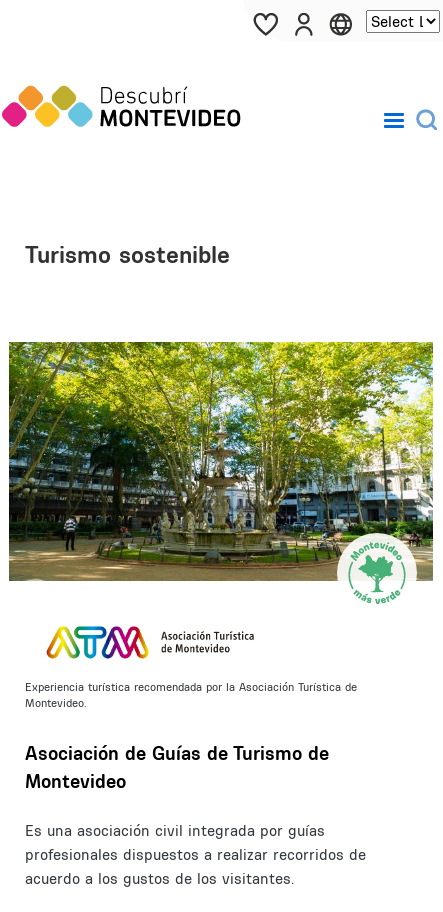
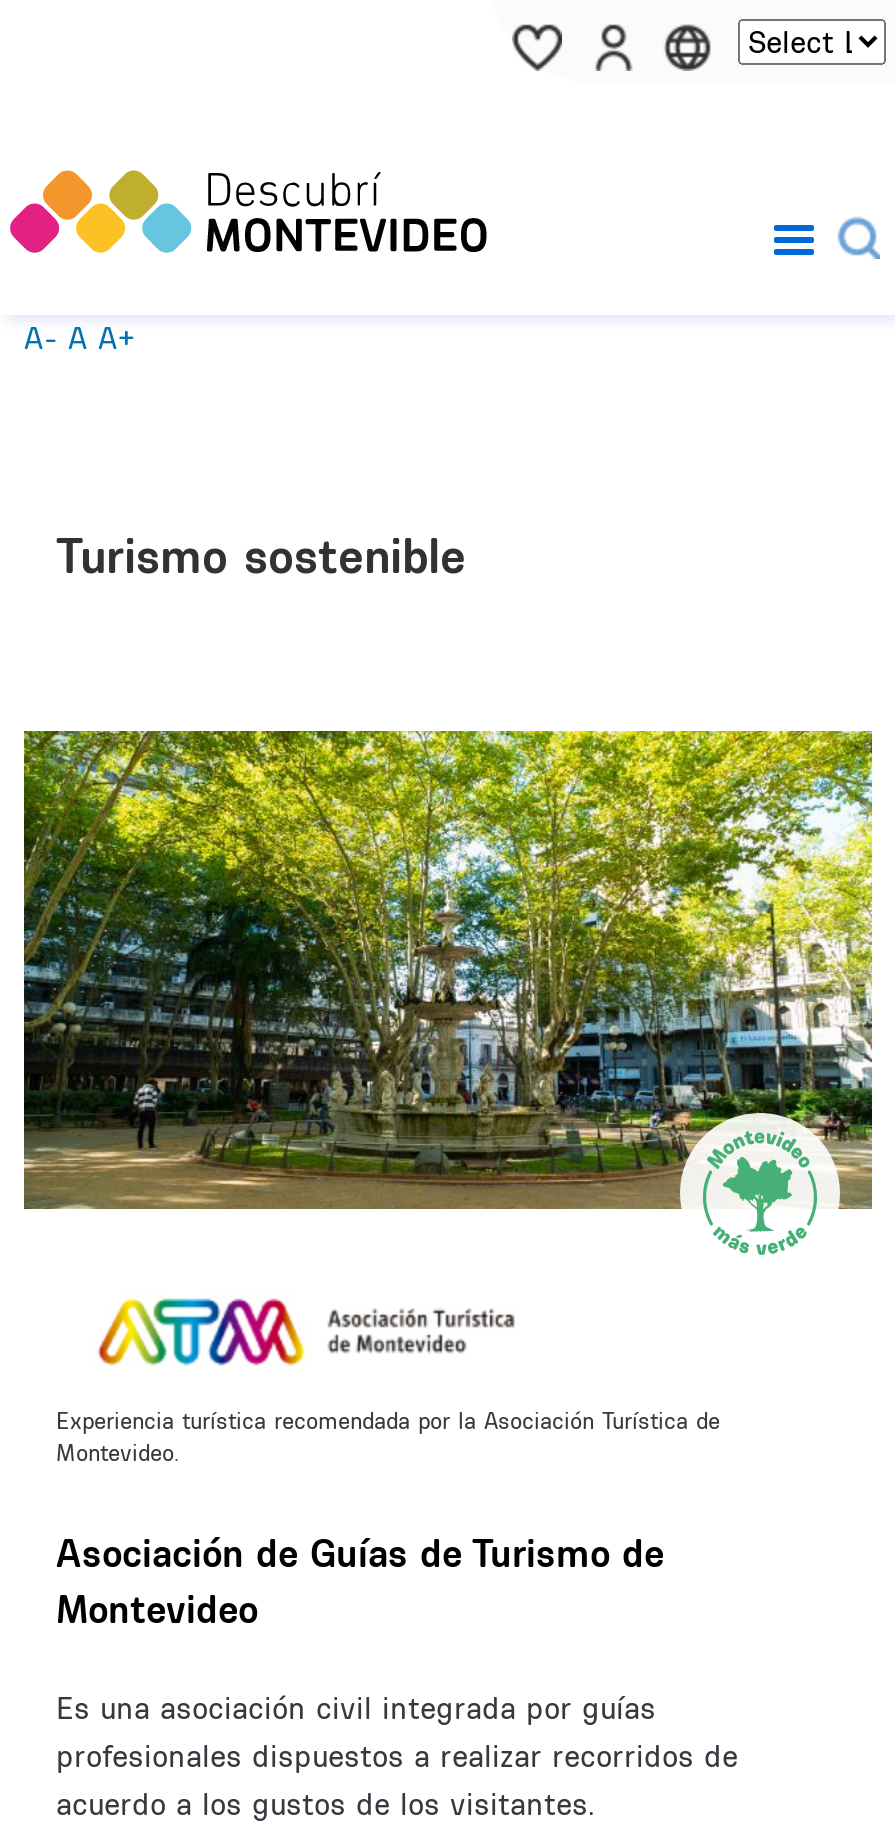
none -> [24,319,134,357] A- A A+

